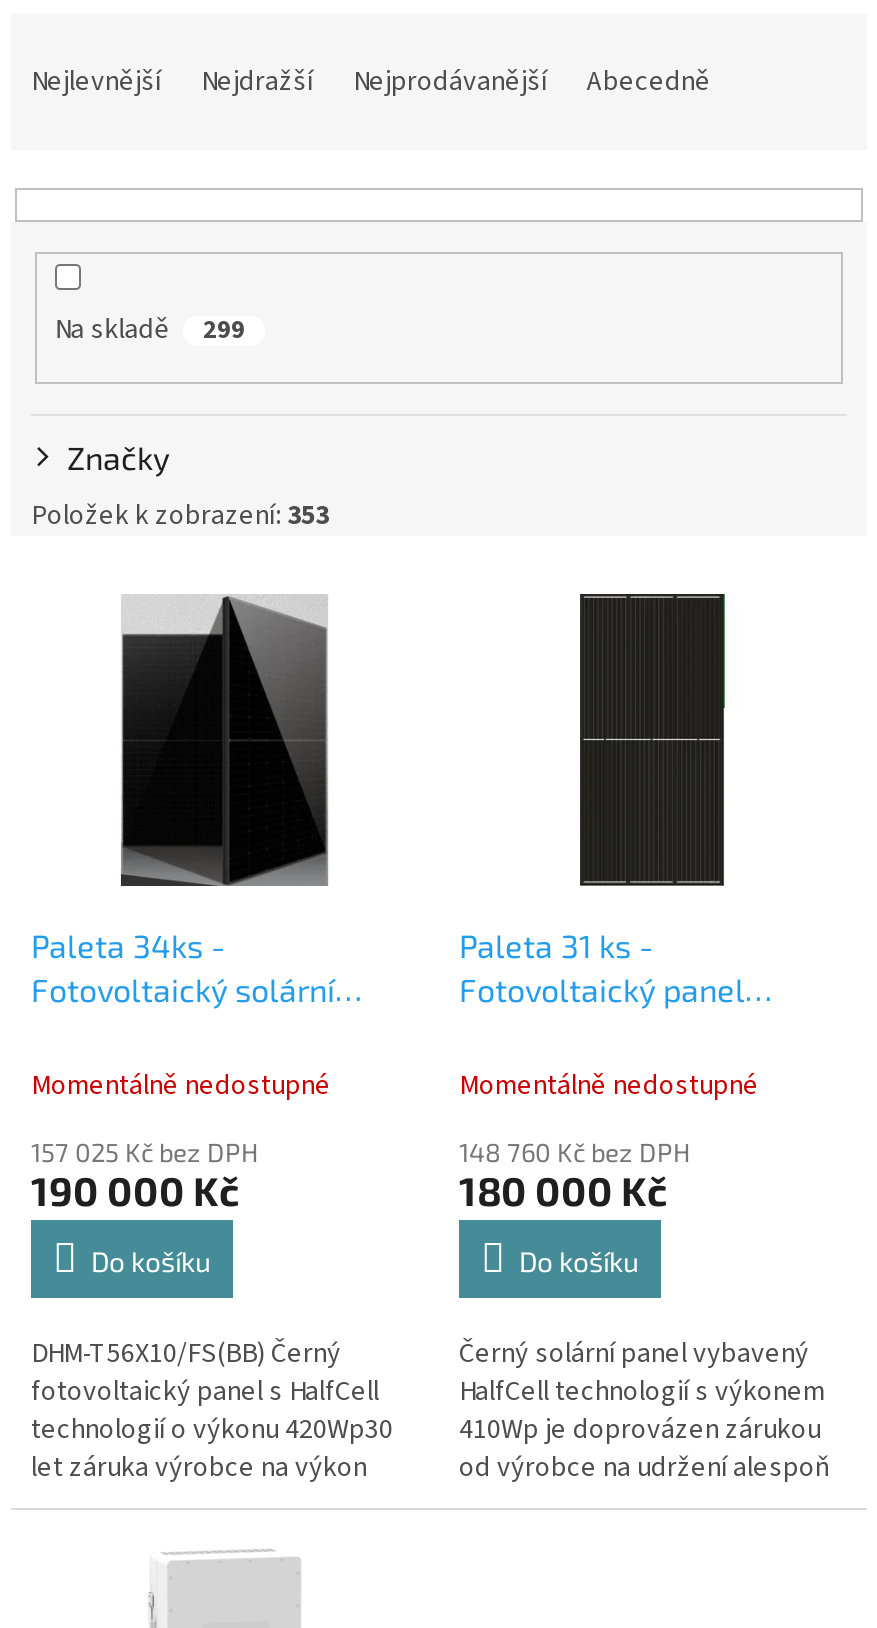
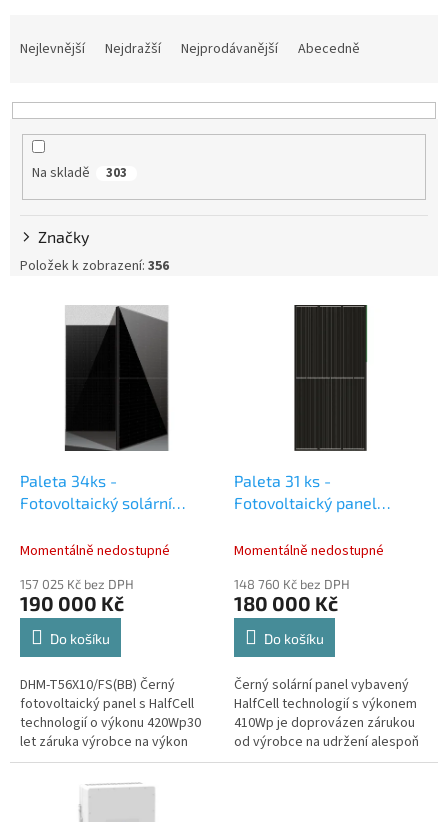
[203,313,245,349] 299 -> [106,164,127,182] 303
[31,496,329,536] Položek k zobrazení: 353 -> [20,256,169,276] Položek k zobrazení: 356

